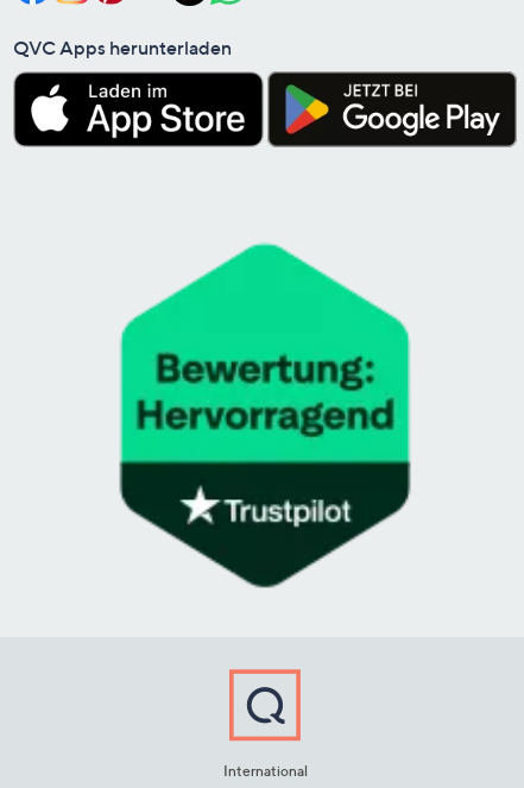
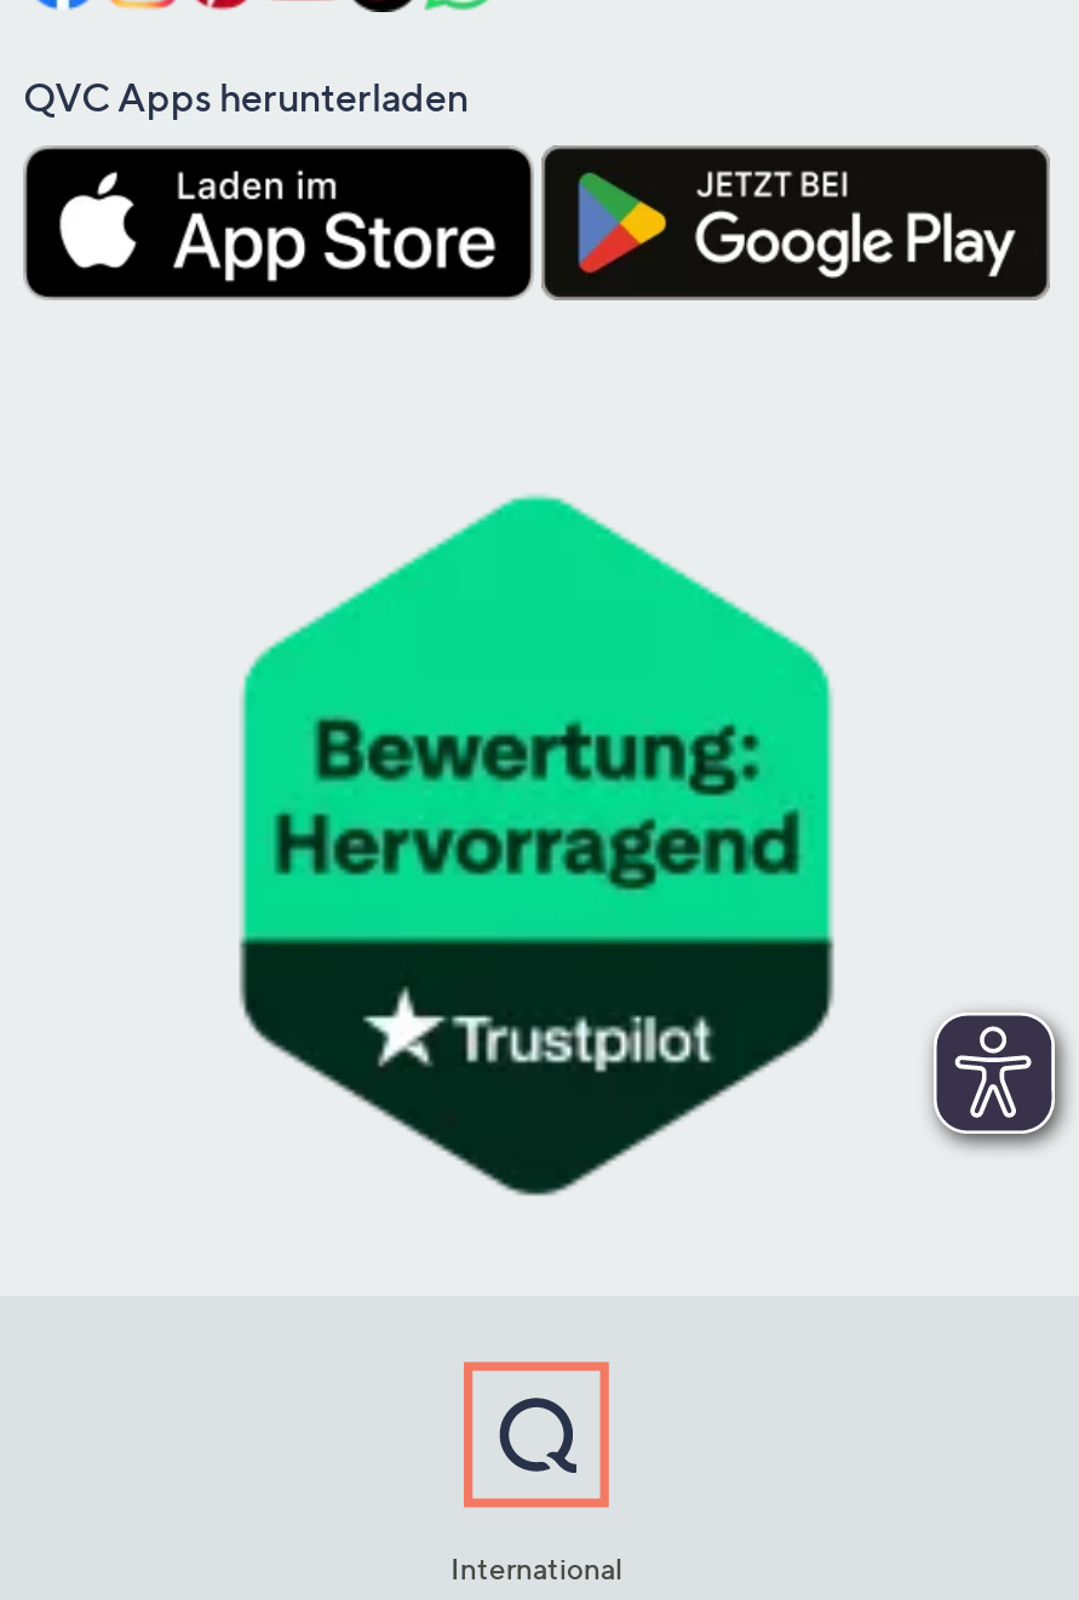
none -> [931,1013,1069,1151] [image]

